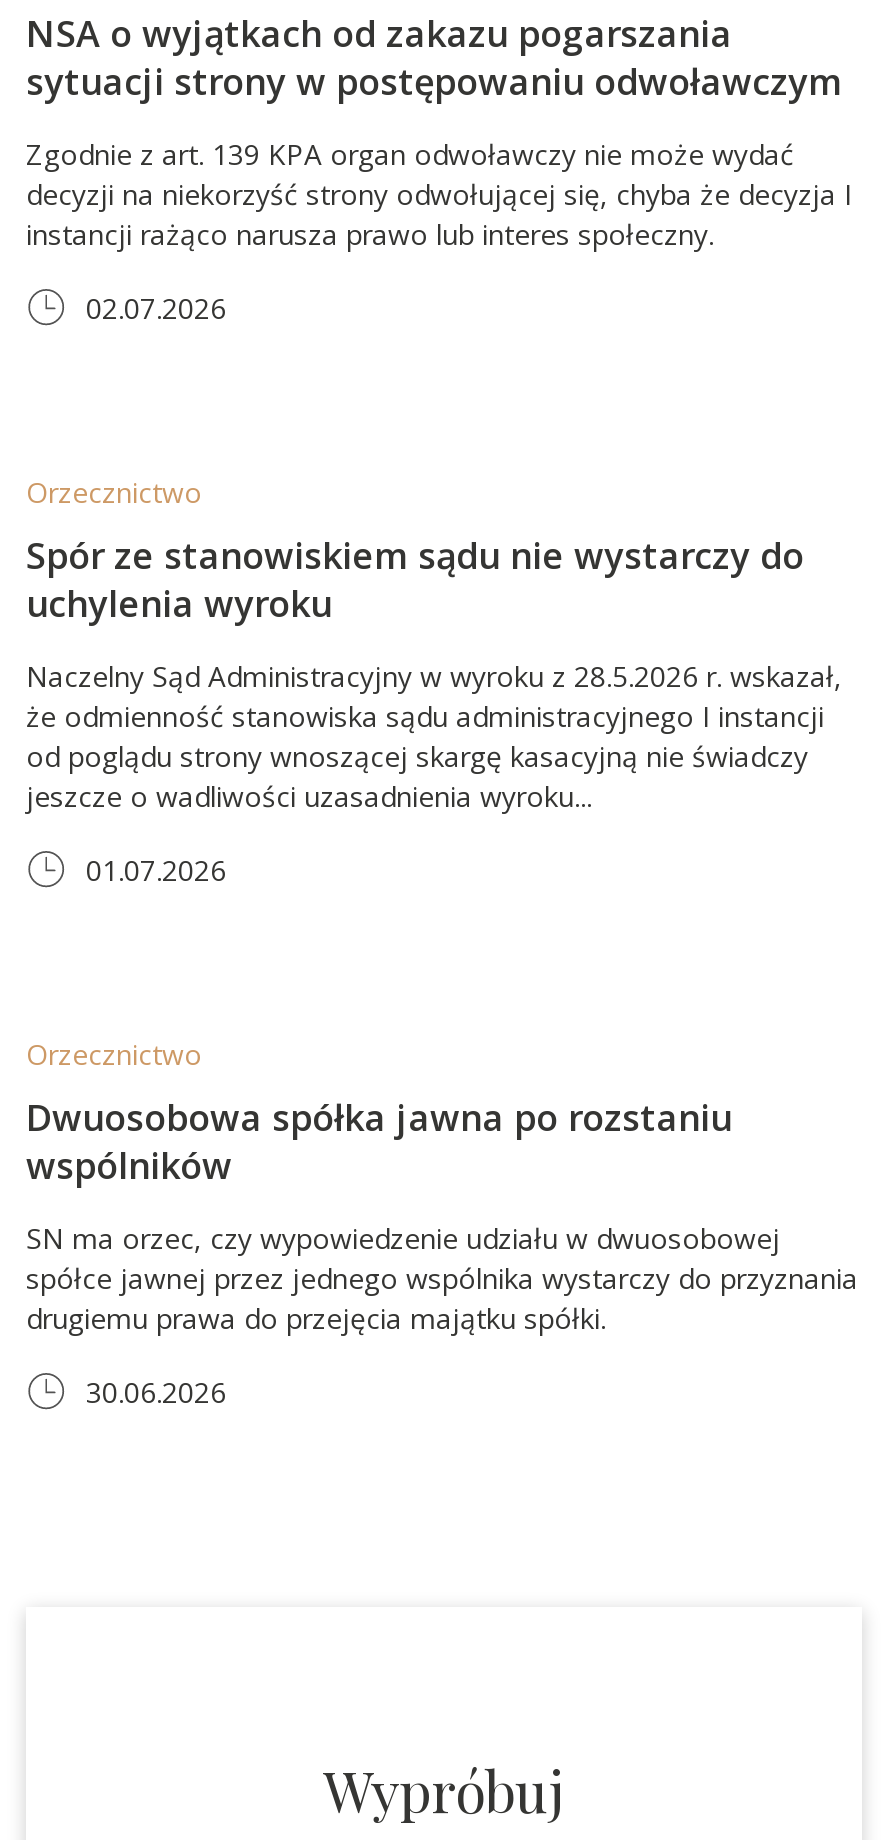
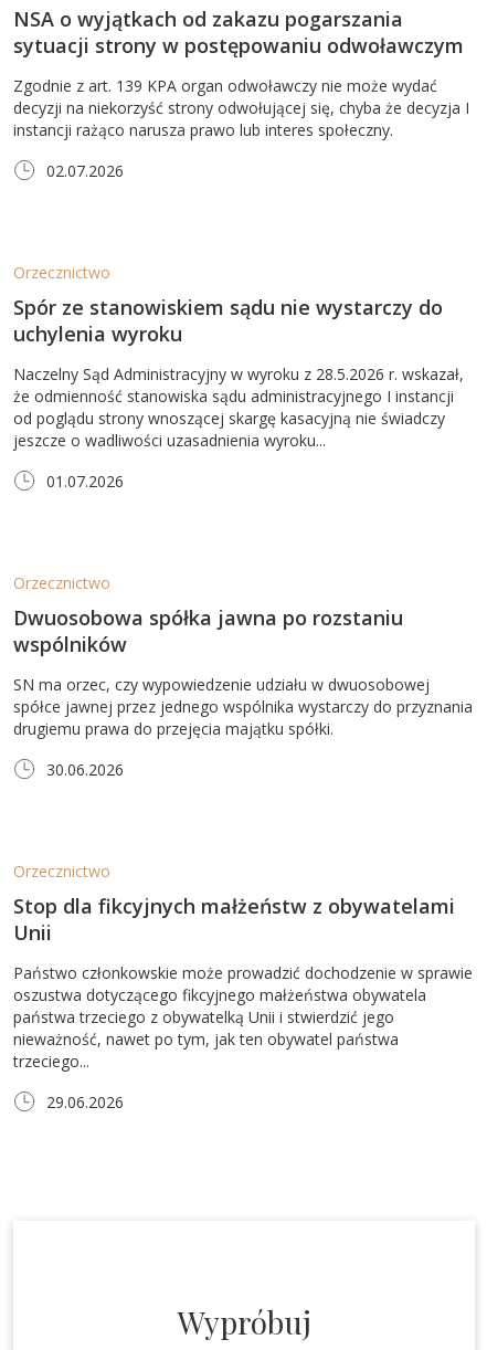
none -> [13,861,473,1112] Orzecznictwo | Stop dla fikcyjnych małżeństw z obywatelami | Unii | Państwo członkowskie może prowadzić dochodzenie w sprawie | oszustwa dotyczącego fikcyjnego małżeństwa obywatela | państwa trzeciego z obywatelką Unii i stwierdzić jego | nieważność, nawet po tym, jak ten obywatel państwa | trzeciego... | 29.06.2026

